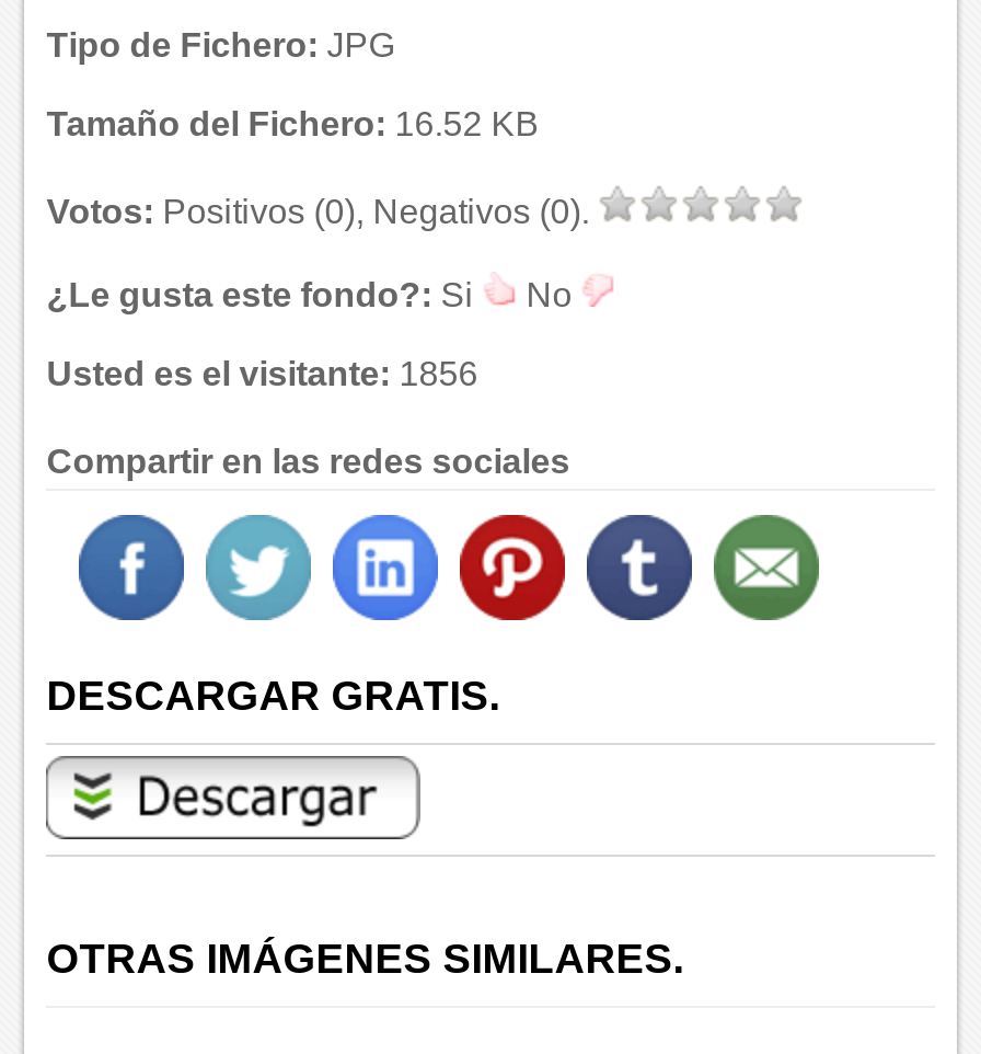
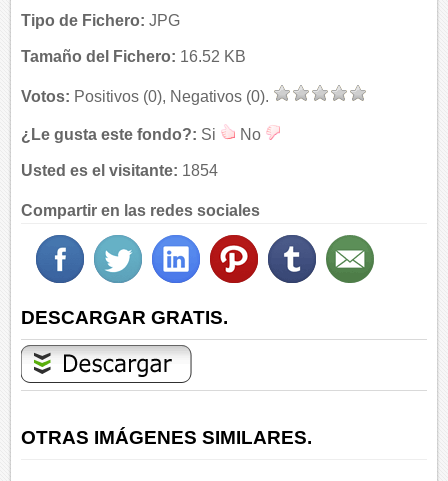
[46,355,478,392] Usted es el visitante: 1856 -> [21,162,218,179] Usted es el visitante: 1854

